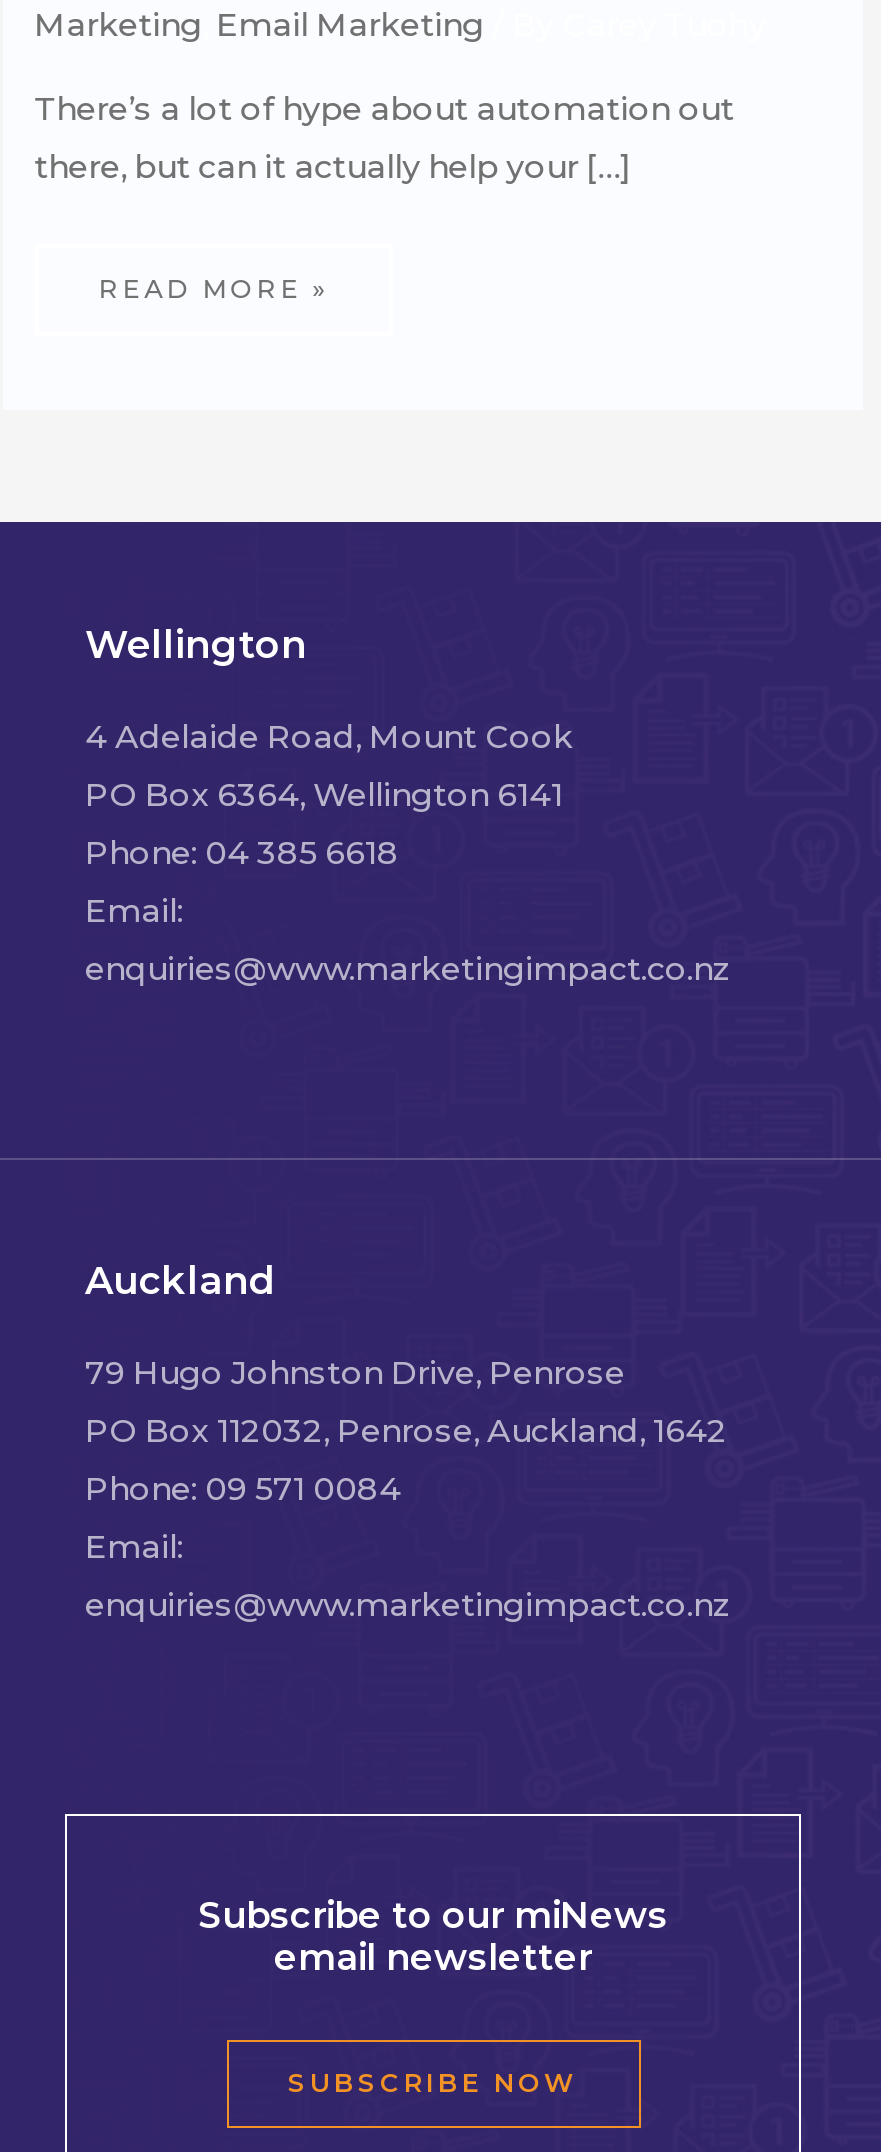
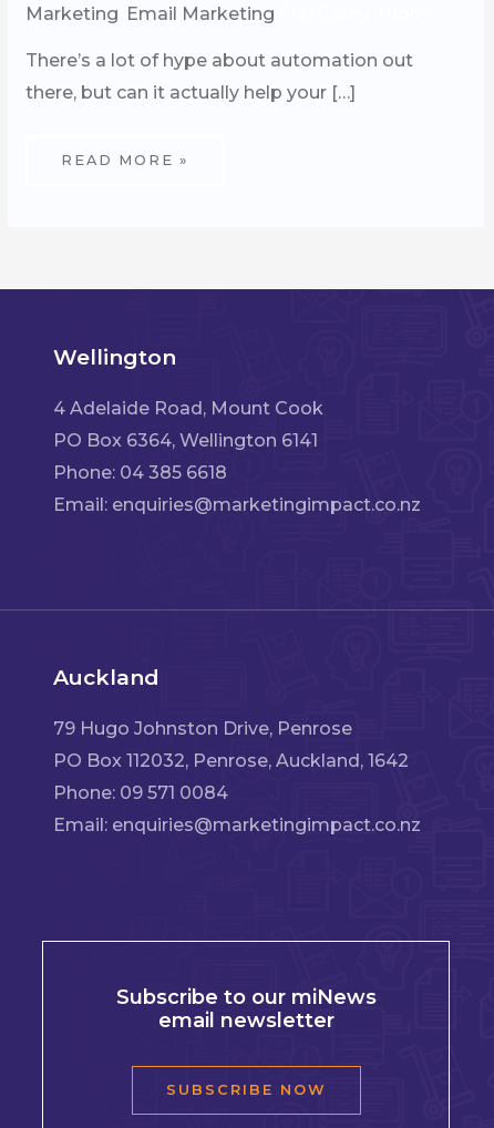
[85,891,731,987] Email: | enquiries@www.marketingimpact.co.nz -> [53,494,421,515] Email: enquiries@marketingimpact.co.nz
[85,1527,731,1623] Email: | enquiries@www.marketingimpact.co.nz -> [53,814,421,835] Email: enquiries@marketingimpact.co.nz

